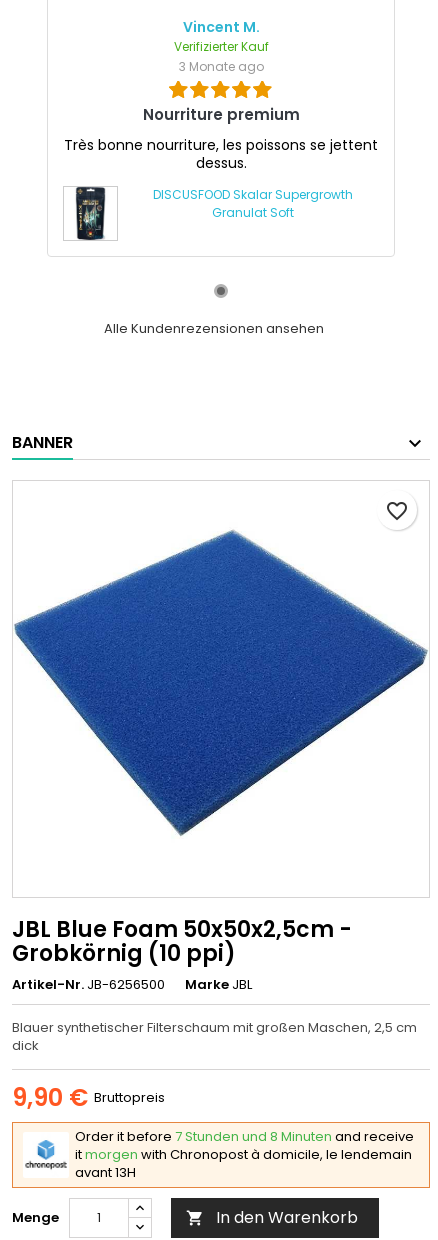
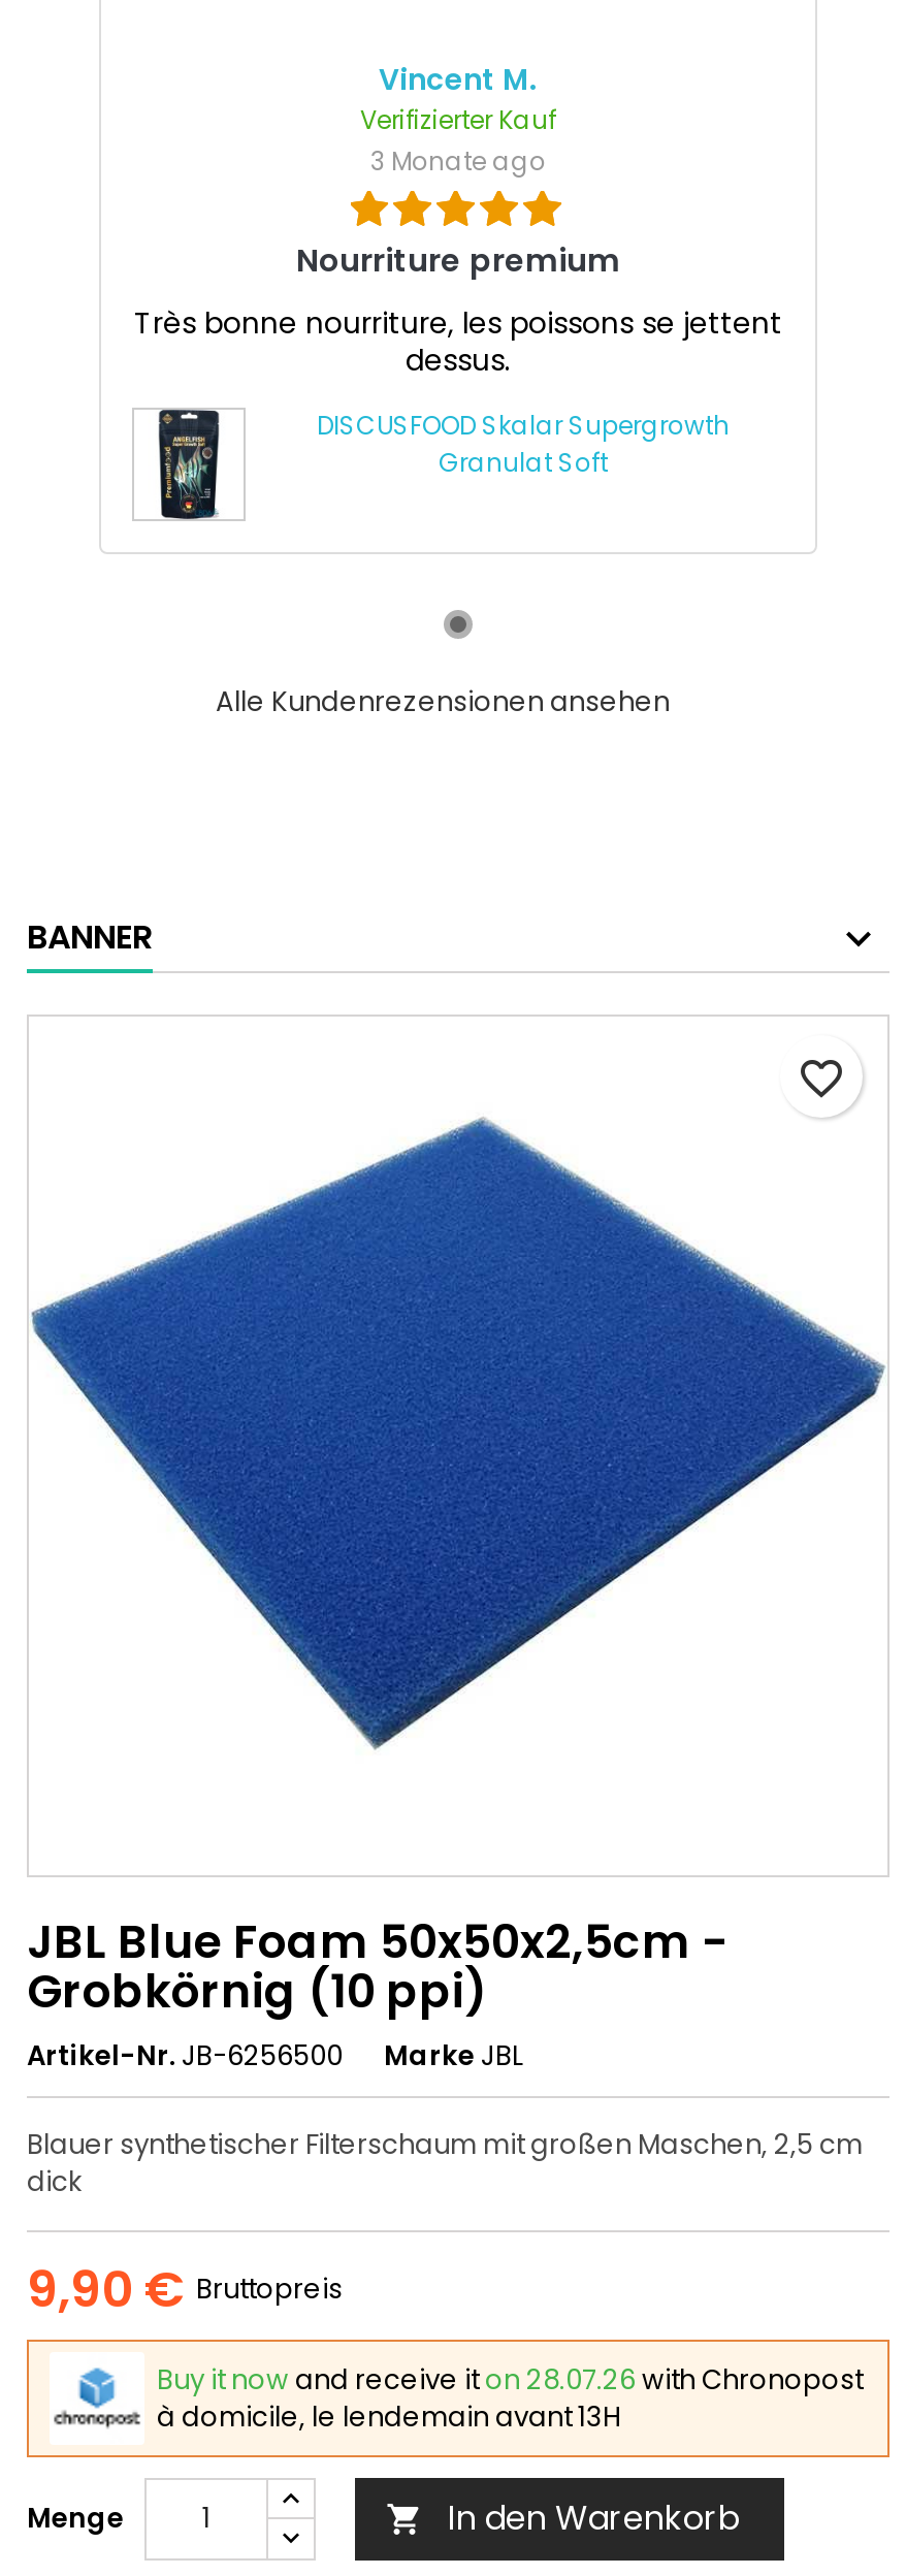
[75,1127,414,1182] Order it before 7 Stunden und 8 Minuten and receive | it morgen with Chronopost à domicile, le lendemain | avant 13H -> [157,2360,863,2436] Buy it now and receive iton 28.07.26 with Chronopost | à domicile, le lendemain avant 13H

